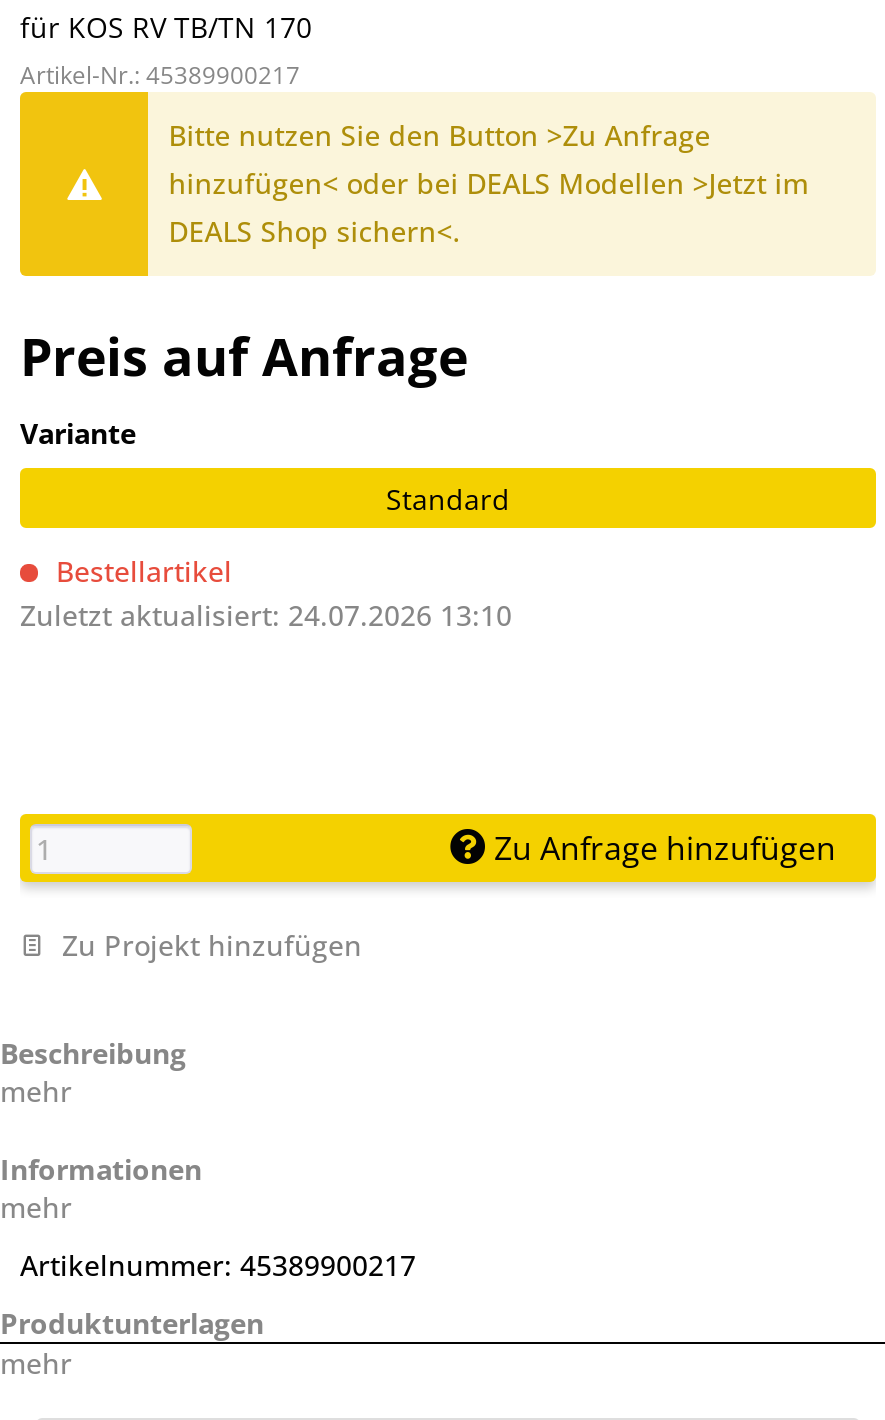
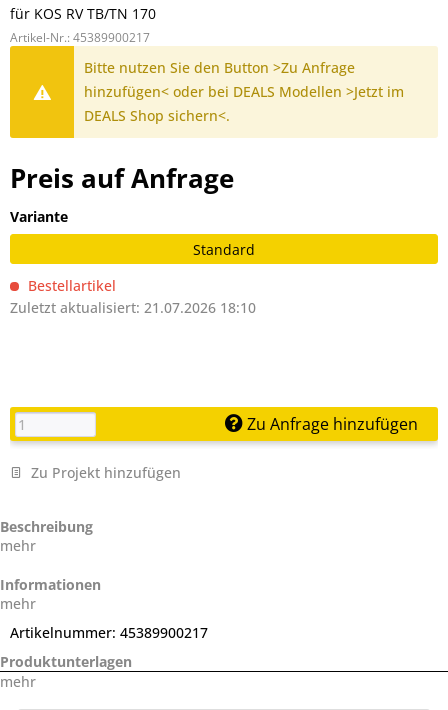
[20,596,512,634] Zuletzt aktualisiert: 24.07.2026 13:10 -> [10,298,256,317] Zuletzt aktualisiert: 21.07.2026 18:10

